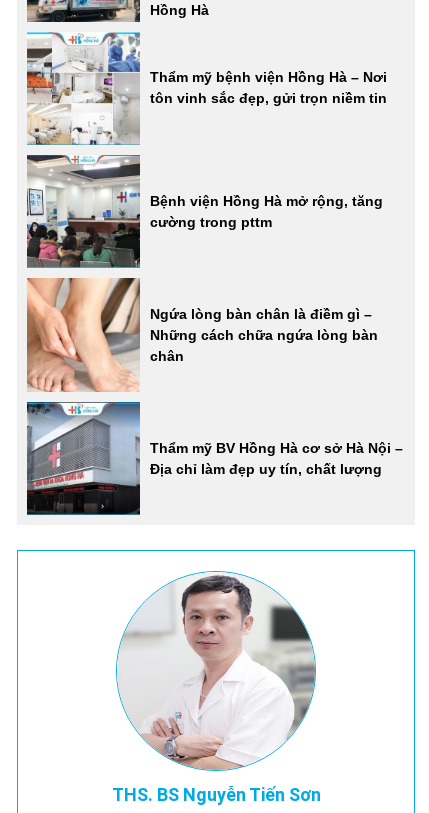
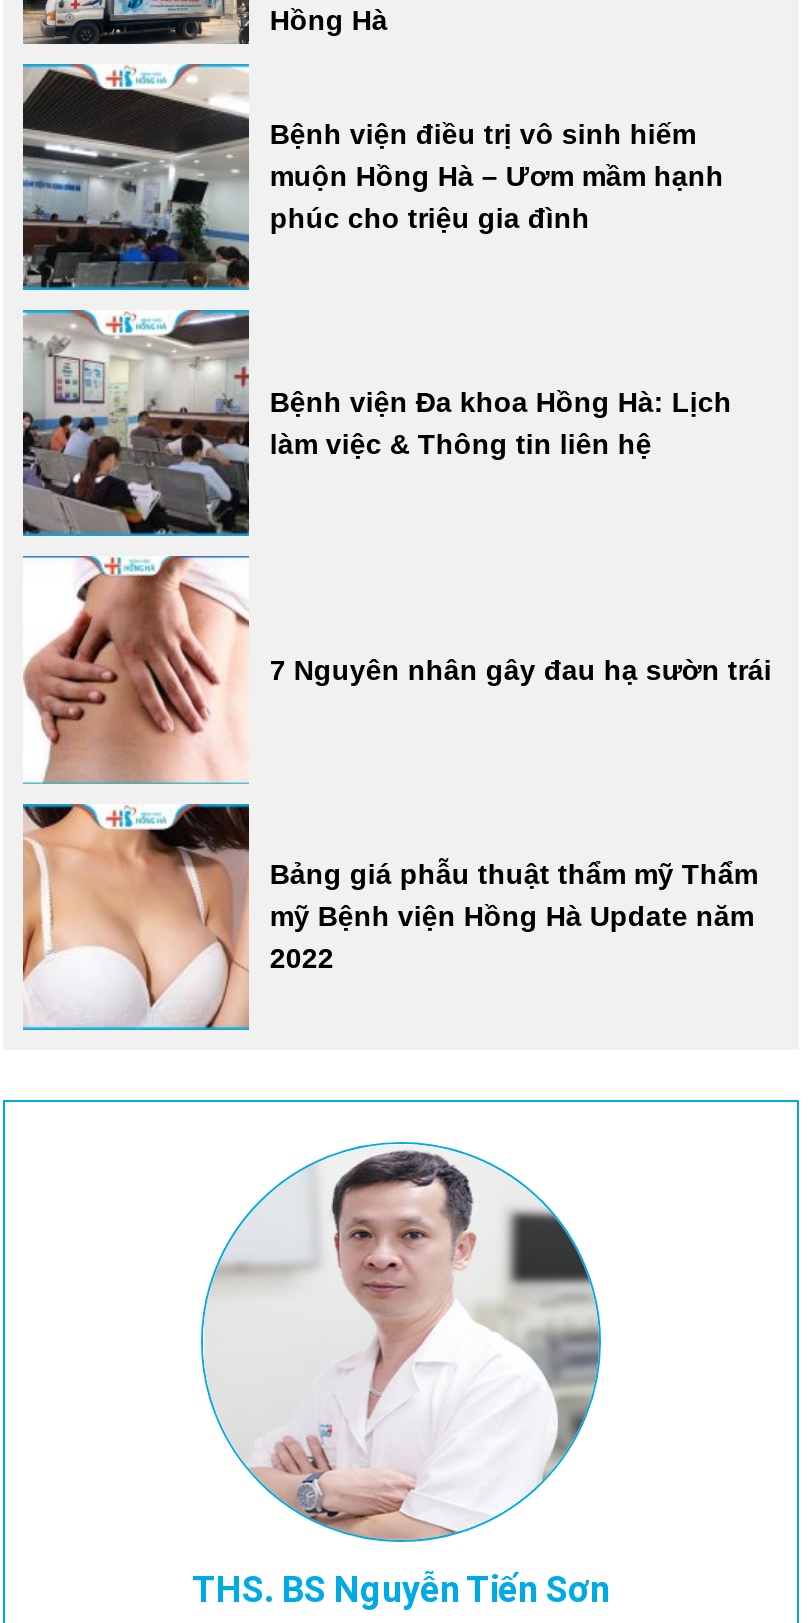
[27,33,387,145] [image] | Thẩm mỹ bệnh viện Hồng Hà – Nơi | tôn vinh sắc đẹp, gửi trọn niềm tin -> [21,66,724,292] [image] | Bệnh viện điều trị vô sinh hiếm | muộn Hồng Hà – Ươm mầm hạnh | phúc cho triệu gia đình
[26,154,383,268] [image] | Bệnh viện Hồng Hà mở rộng, tăng | cường trong pttm -> [21,308,732,536] [image] | Bệnh viện Đa khoa Hồng Hà: Lịch | làm việc & Thông tin liên hệ
[26,277,378,392] [image] | Ngứa lòng bàn chân là điềm gì – | Những cách chữa ngứa lòng bàn | chân -> [23,554,772,786] [image] | 7 Nguyên nhân gây đau hạ sườn trái
[26,401,403,516] [image] | Thẩm mỹ BV Hồng Hà cơ sở Hà Nội – | Địa chỉ làm đẹp uy tín, chất lượng -> [21,804,758,1032] [image] | Bảng giá phẫu thuật thẩm mỹ Thẩm | mỹ Bệnh viện Hồng Hà Update năm | 2022

